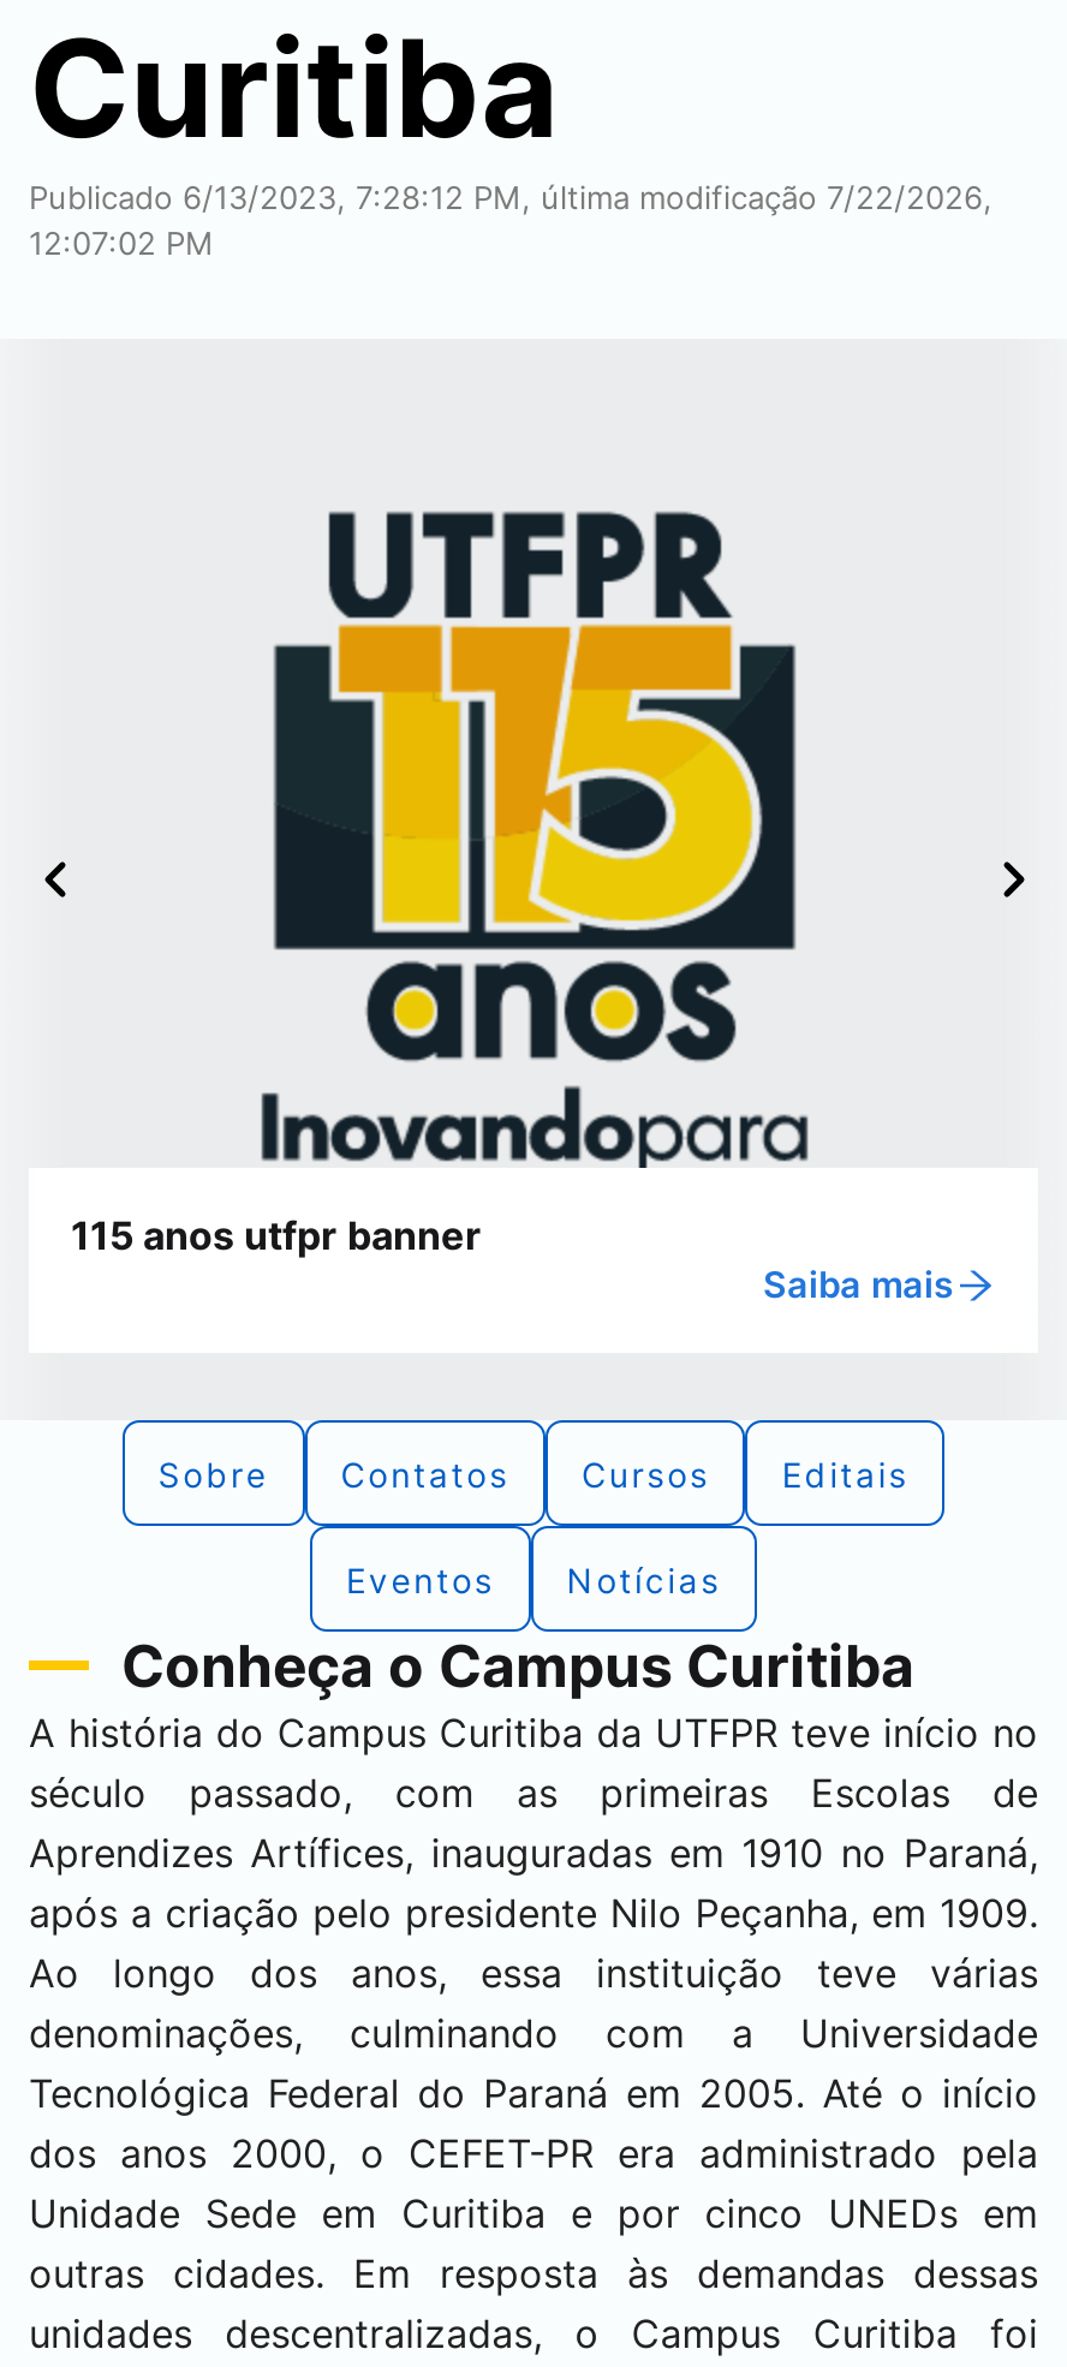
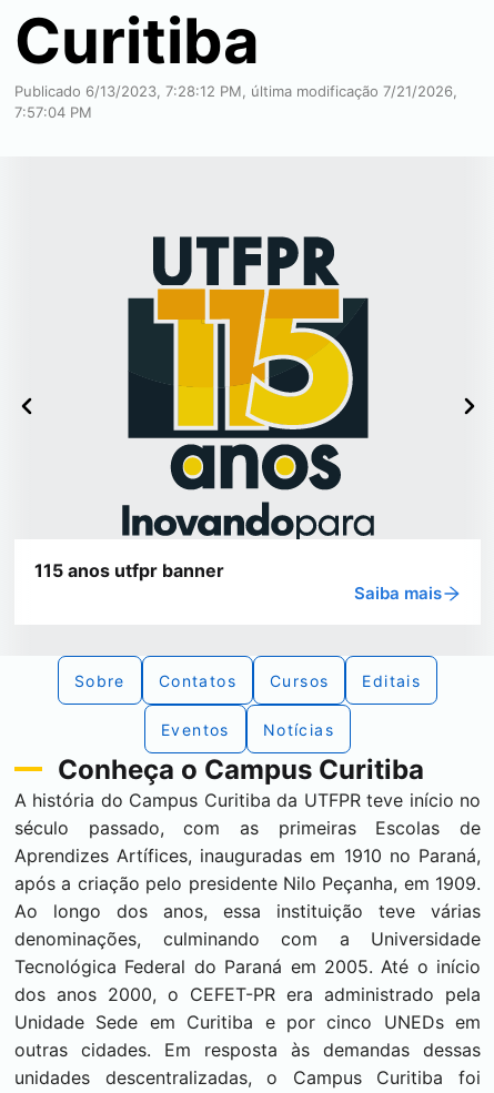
[29,179,993,217] Publicado 6/13/2023, 7:28:12 PM, última modificação 7/22/2026, -> [14,83,457,100] Publicado 6/13/2023, 7:28:12 PM, última modificação 7/21/2026,
[29,224,214,263] 12:07:02 PM -> [14,104,92,121] 7:57:04 PM

